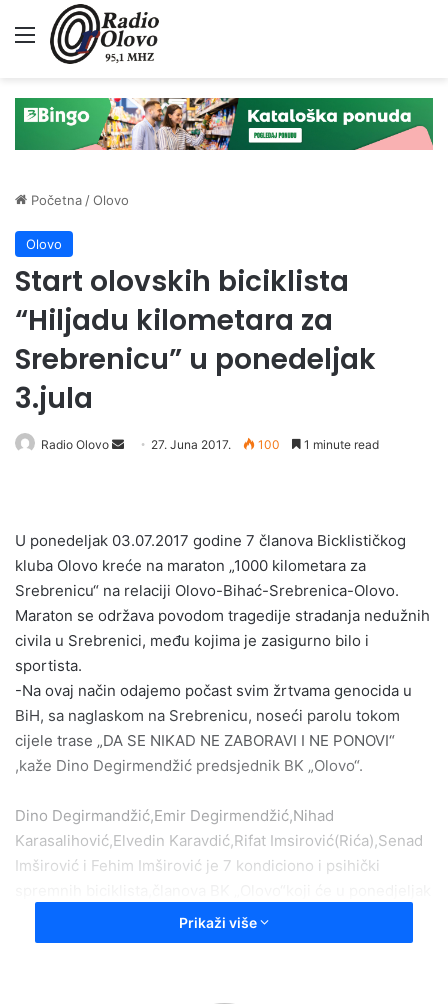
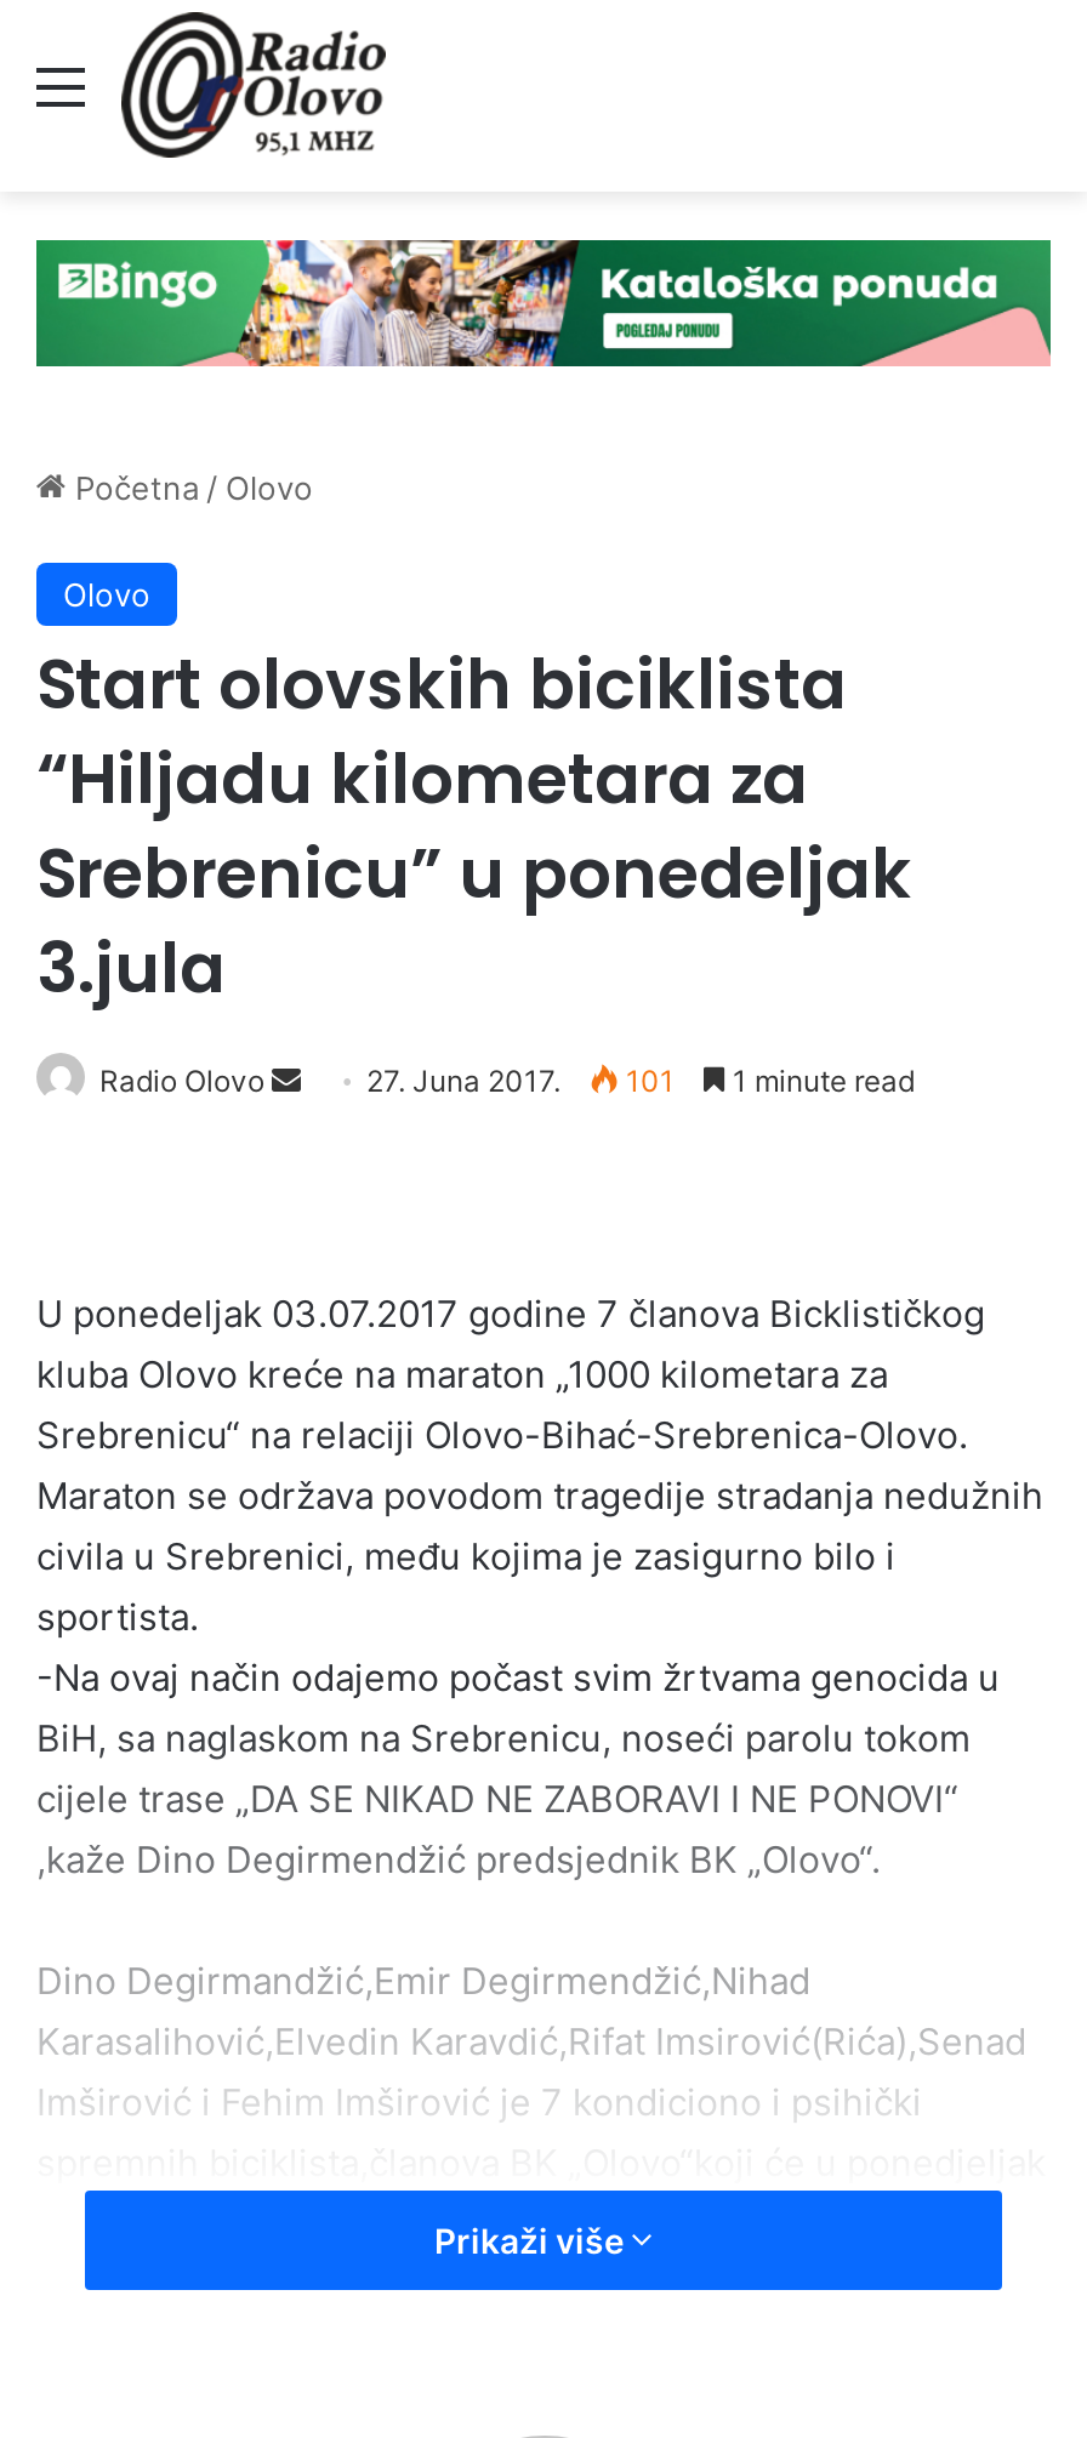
[255,437,280,452] 100 -> [619,1062,675,1098] 101

